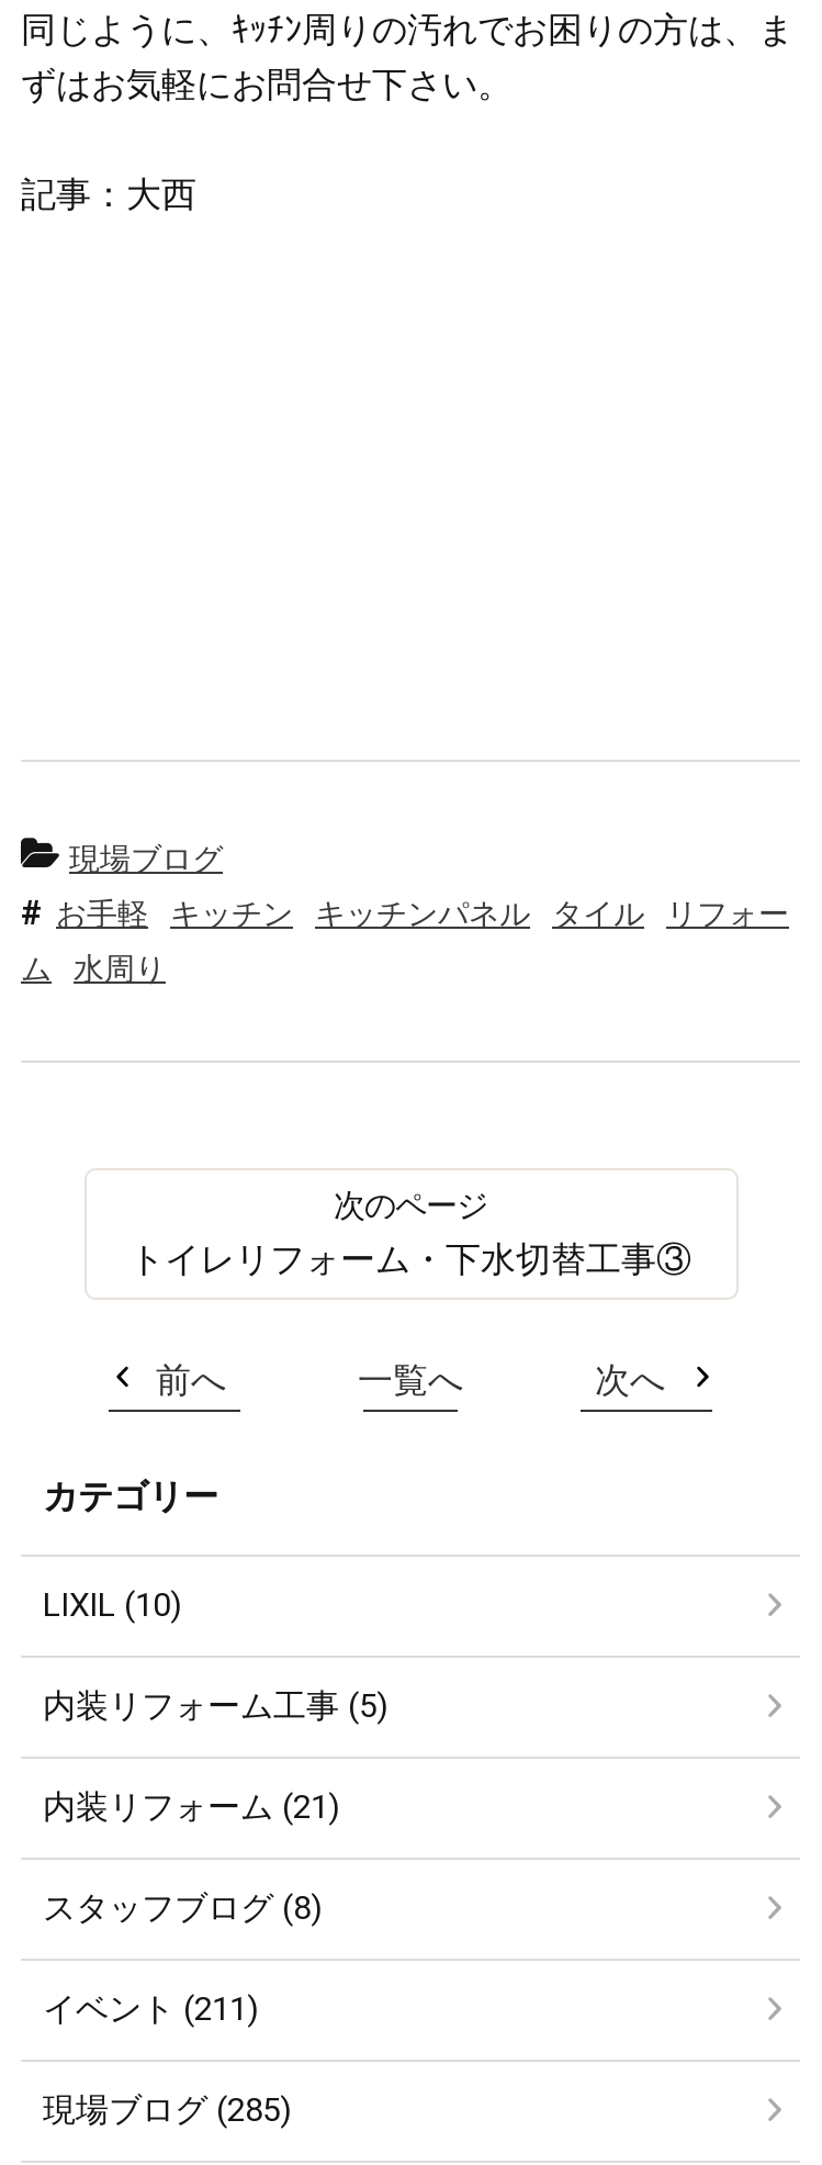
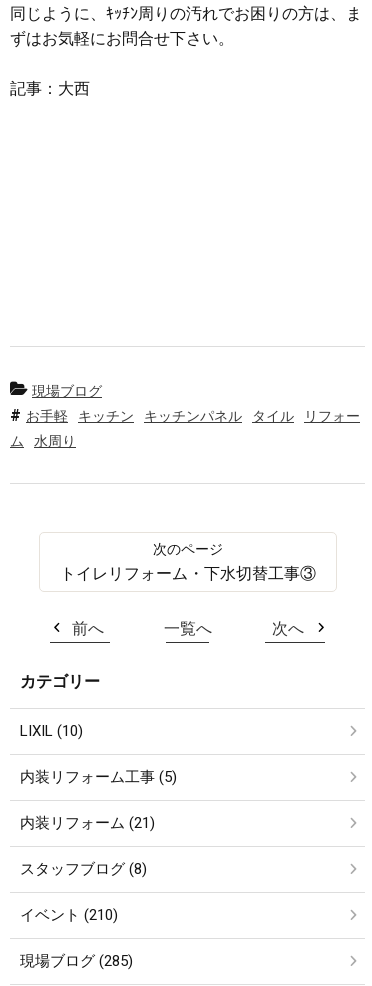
[43,1989,258,2029] イベント (211) -> [20,906,118,924] イベント (210)

